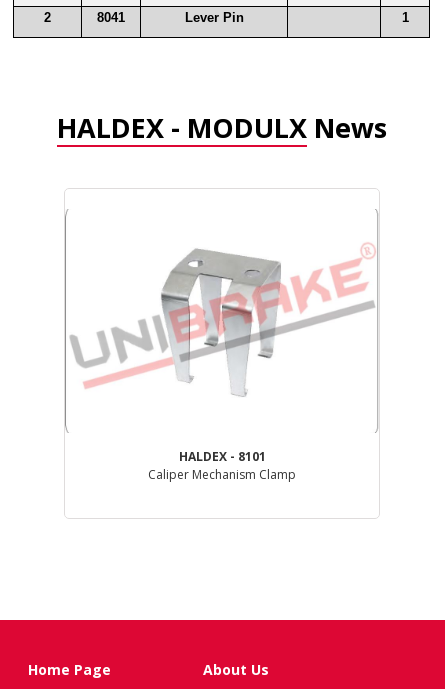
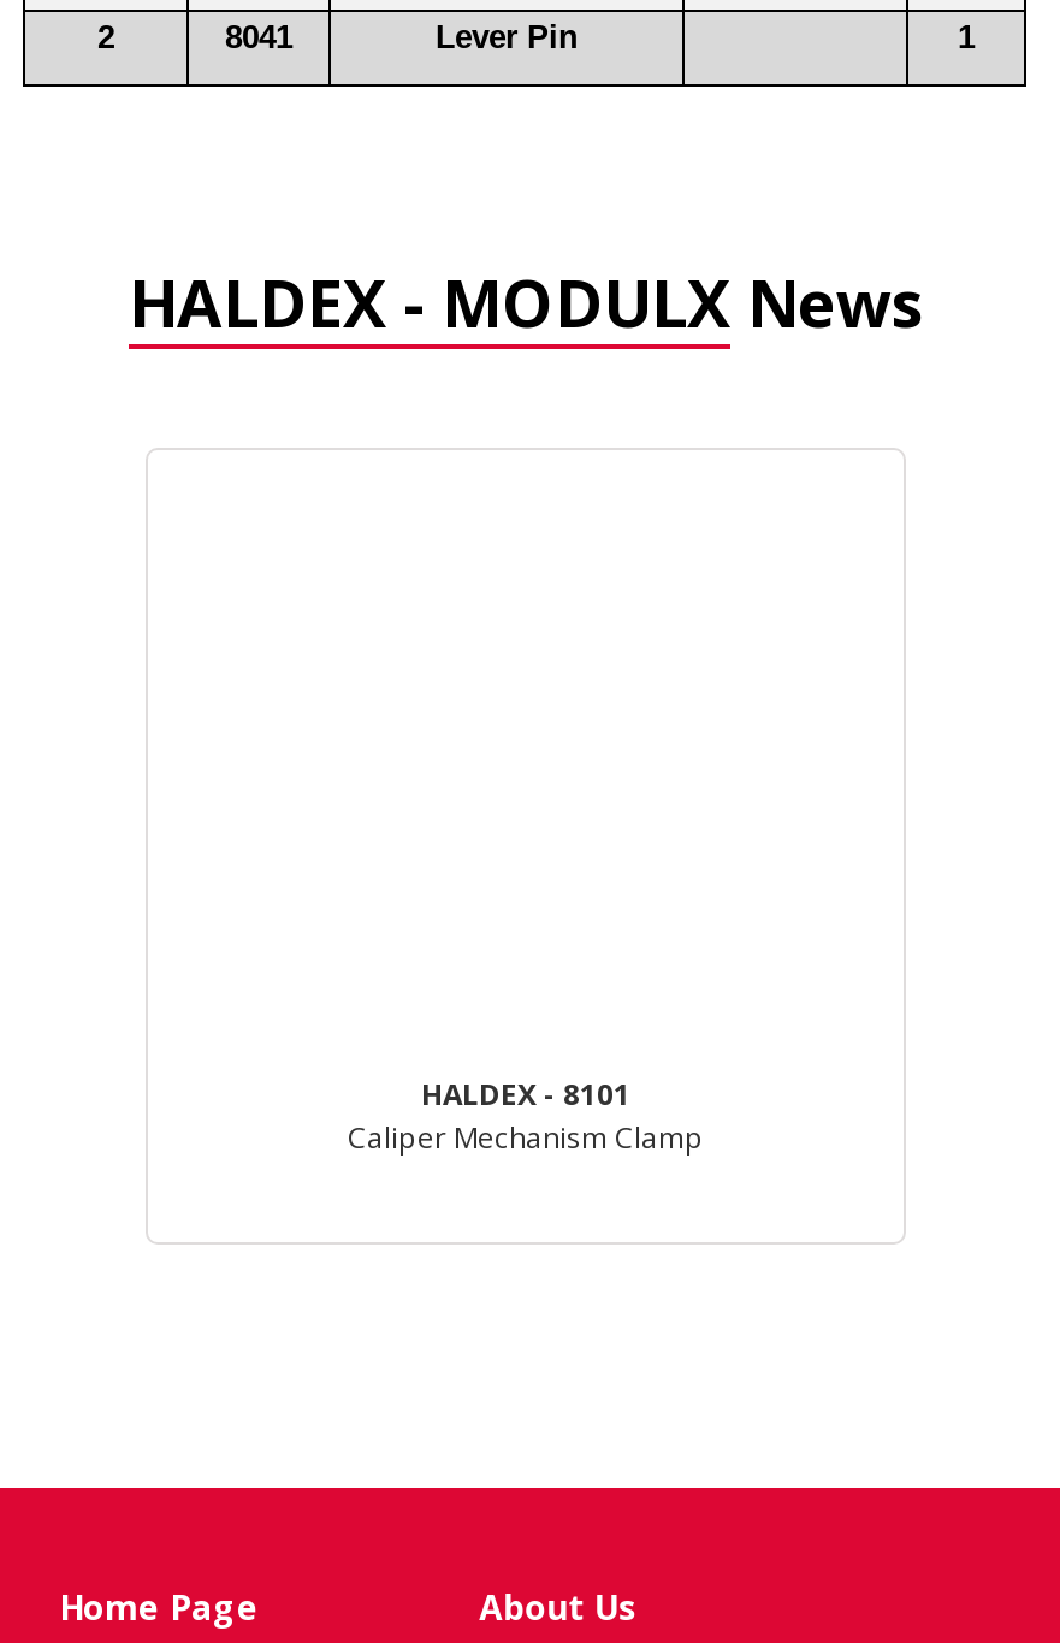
[65,210,378,432] [image] -> none

